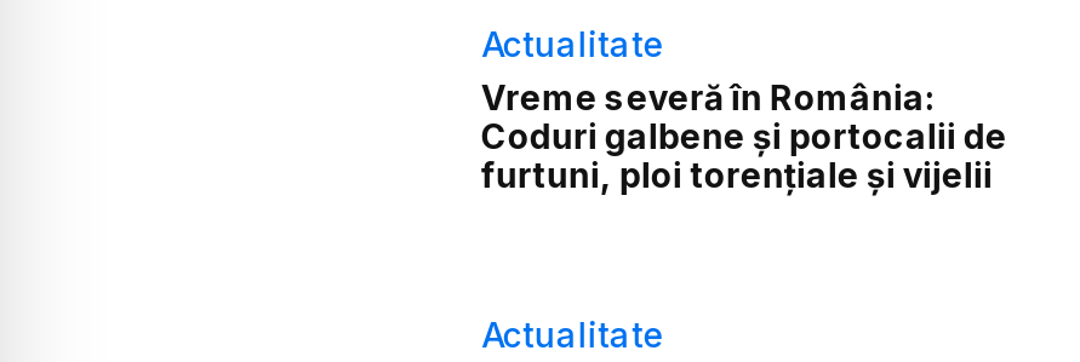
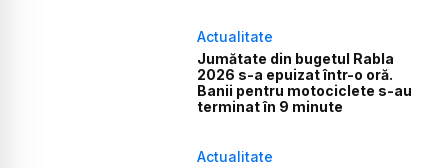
[481,76,1007,194] Vreme severă în România: | Coduri galbene și portocalii de | furtuni, ploi torențiale și vijelii -> [197,50,412,115] Jumătate din bugetul Rabla | 2026 s-a epuizat într-o oră. | Banii pentru motociclete s-au | terminat în 9 minute

